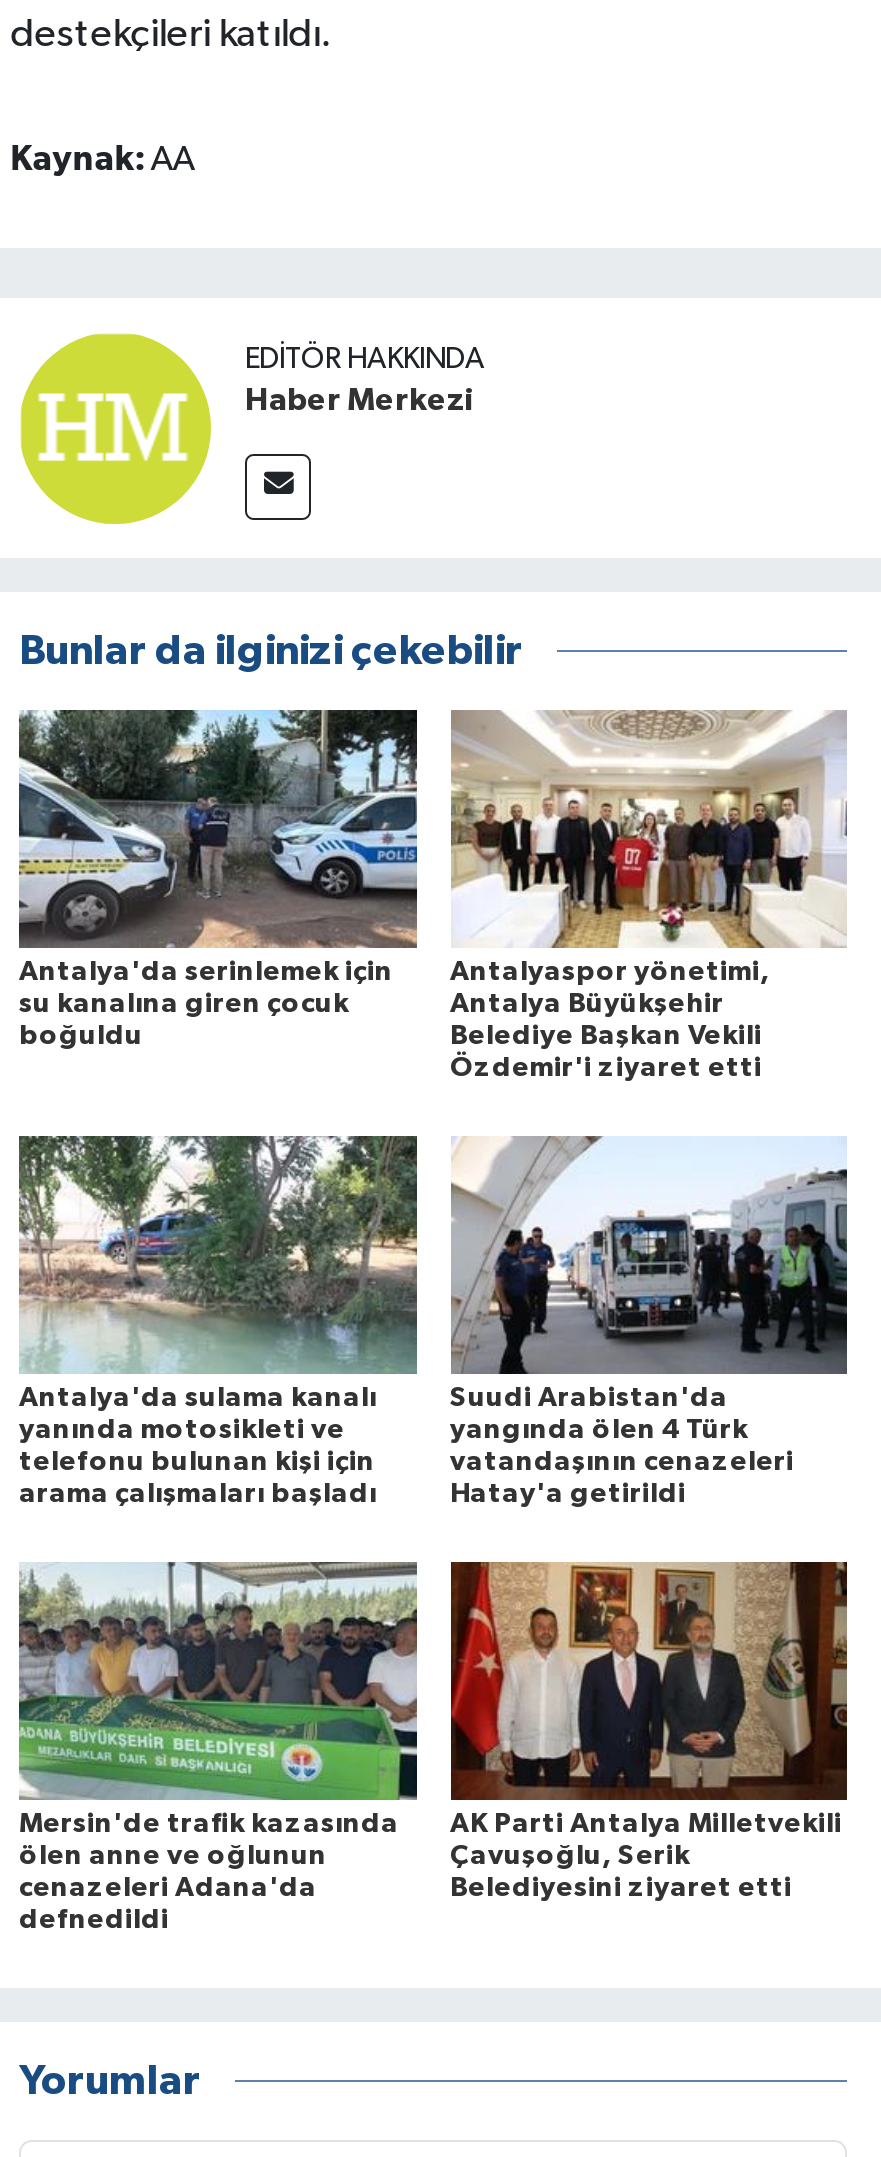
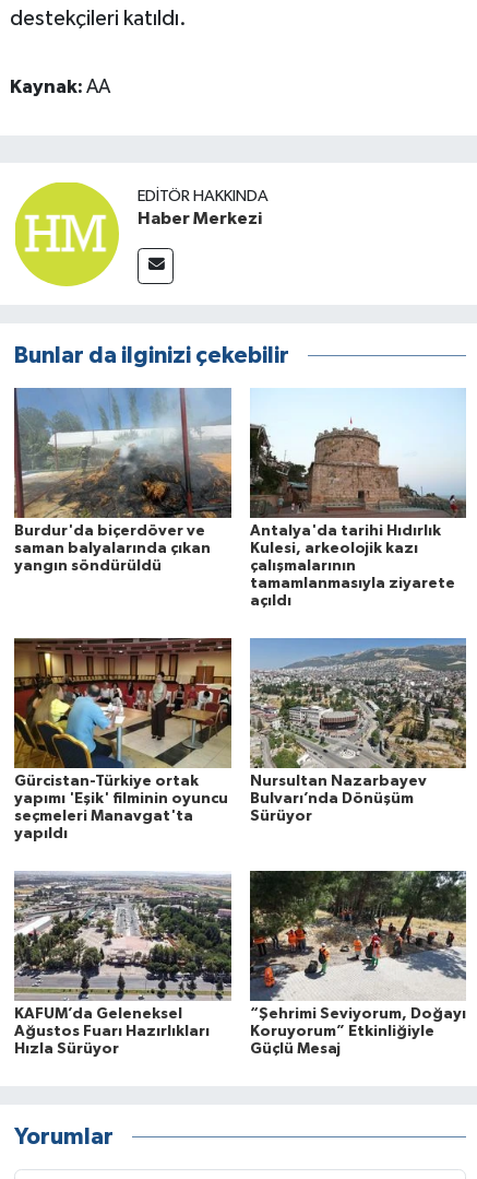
[17,708,419,1051] [image] | Antalya'da serinlemek için | su kanalına giren çocuk | boğuldu -> [13,387,232,574] [image] | Burdur'da biçerdöver ve | saman balyalarında çıkan | yangın söndürüldü
[449,708,847,1083] [image] | Antalyaspor yönetimi, | Antalya Büyükşehir | Belediye Başkan Vekili | Özdemir'i ziyaret etti -> [249,388,467,609] [image] | Antalya'da tarihi Hıdırlık | Kulesi, arkeolojik kazı | çalışmalarının | tamamlanmasıyla ziyarete | açıldı
[17,1134,419,1509] [image] | Antalya'da sulama kanalı | yanında motosikleti ve | telefonu bulunan kişi için | arama çalışmaları başladı -> [13,621,232,842] [image] | Gürcistan-Türkiye ortak | yapımı 'Eşik' filminin oyuncu | seçmeleri Manavgat'ta | yapıldı
[449,1134,849,1509] [image] | Suudi Arabistan'da | yangında ölen 4 Türk | vatandaşının cenazeleri | Hatay'a getirildi -> [249,621,467,824] [image] | Nursultan Nazarbayev | Bulvarı’nda Dönüşüm | Sürüyor
[17,1560,419,1934] [image] | Mersin'de trafik kazasında | ölen anne ve oğlunun | cenazeleri Adana'da | defnedildi -> [13,853,232,1057] [image] | KAFUM’da Geleneksel | Ağustos Fuarı Hazırlıkları | Hızla Sürüyor
[449,1560,849,1902] [image] | AK Parti Antalya Milletvekili | Çavuşoğlu, Serik | Belediyesini ziyaret etti -> [249,853,467,1057] [image] | “Şehrimi Seviyorum, Doğayı | Koruyorum” Etkinliğiyle | Güçlü Mesaj

